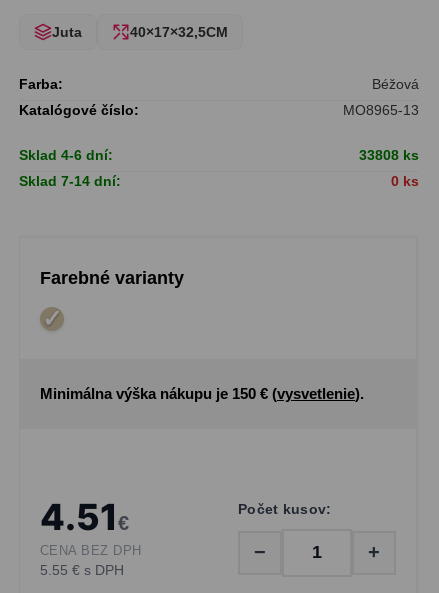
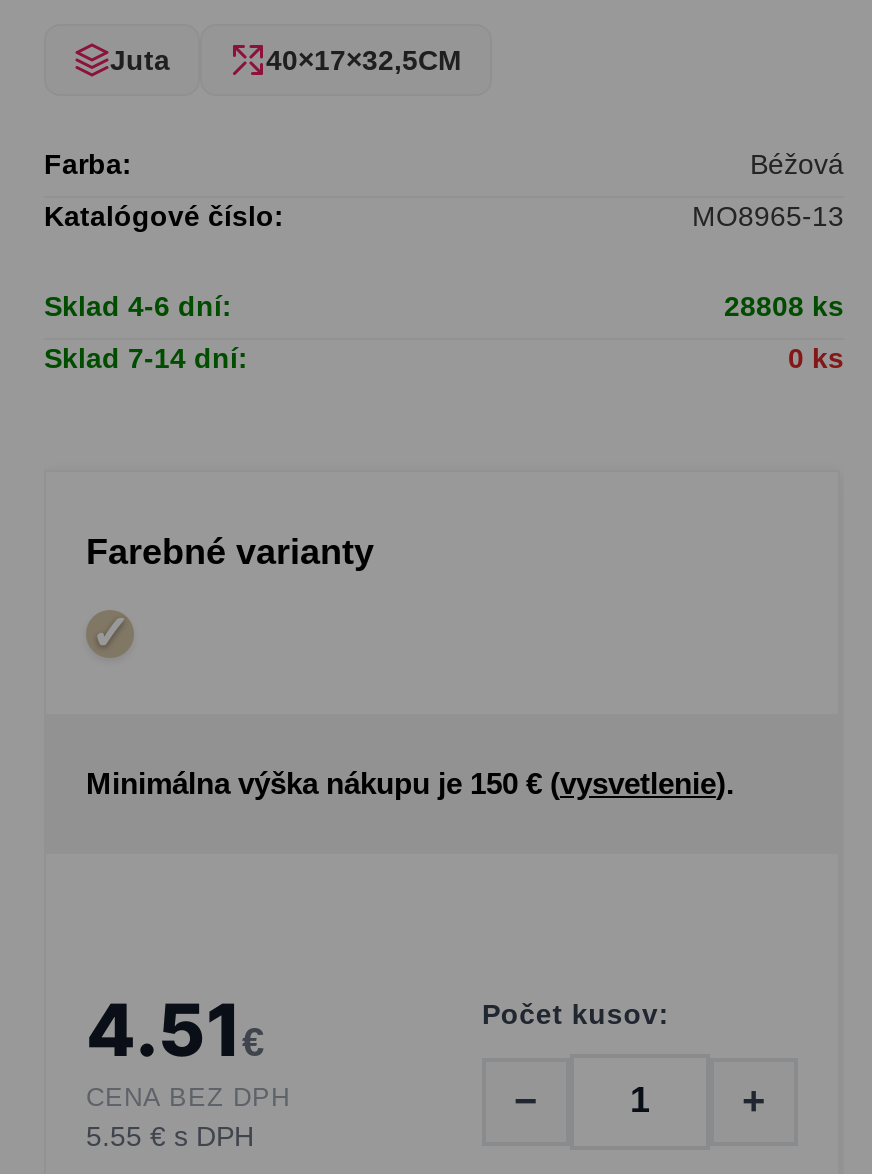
[359,147,419,163] 33808 ks -> [724,290,844,322] 28808 ks

